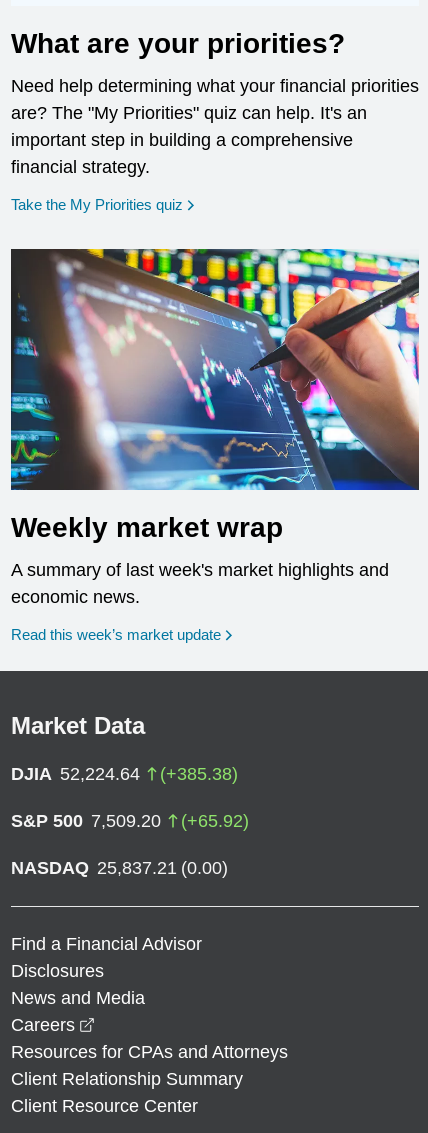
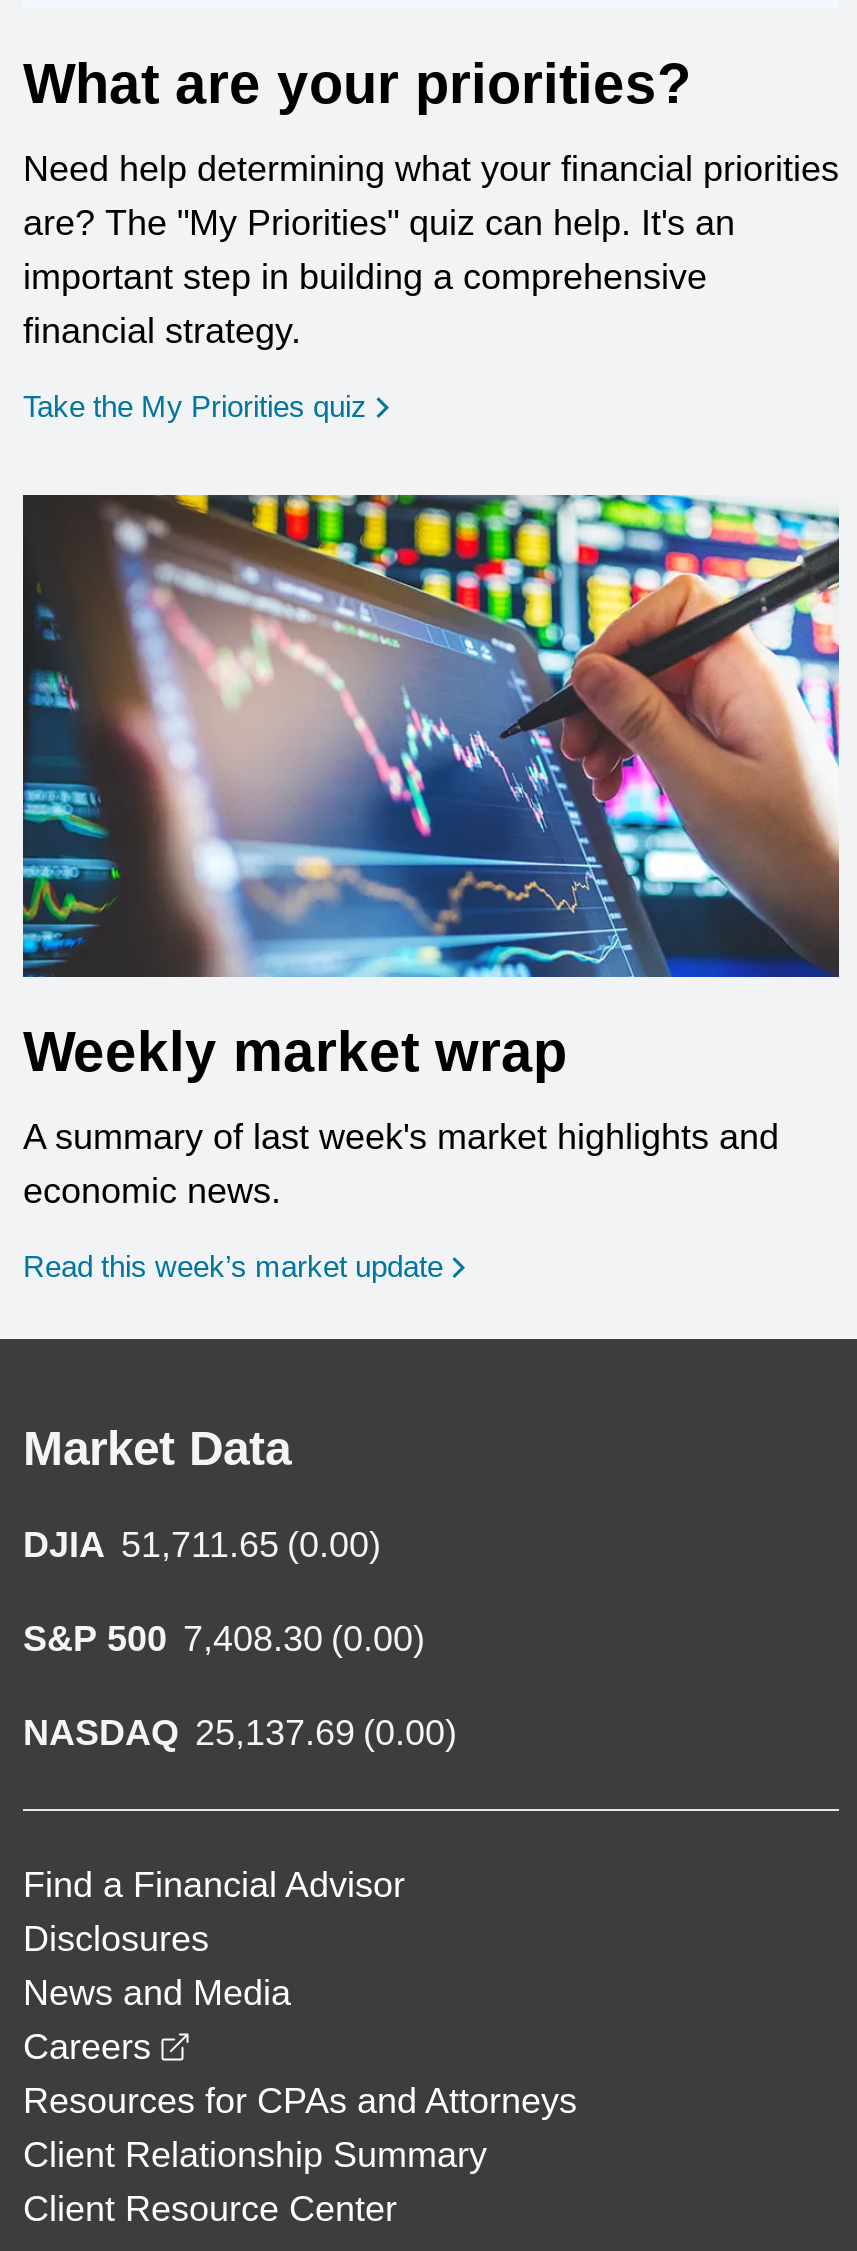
[11,764,238,784] DJIA 52,224.64 | (+385.38) -> [23,1525,381,1565] DJIA 51,711.65 (0.00)
[11,811,249,831] S&P 500 7,509.20 | (+65.92) -> [23,1619,425,1659] S&P 500 7,408.30 (0.00)
[11,858,228,878] NASDAQ 25,837.21 (0.00) -> [23,1713,457,1753] NASDAQ 25,137.69 (0.00)

